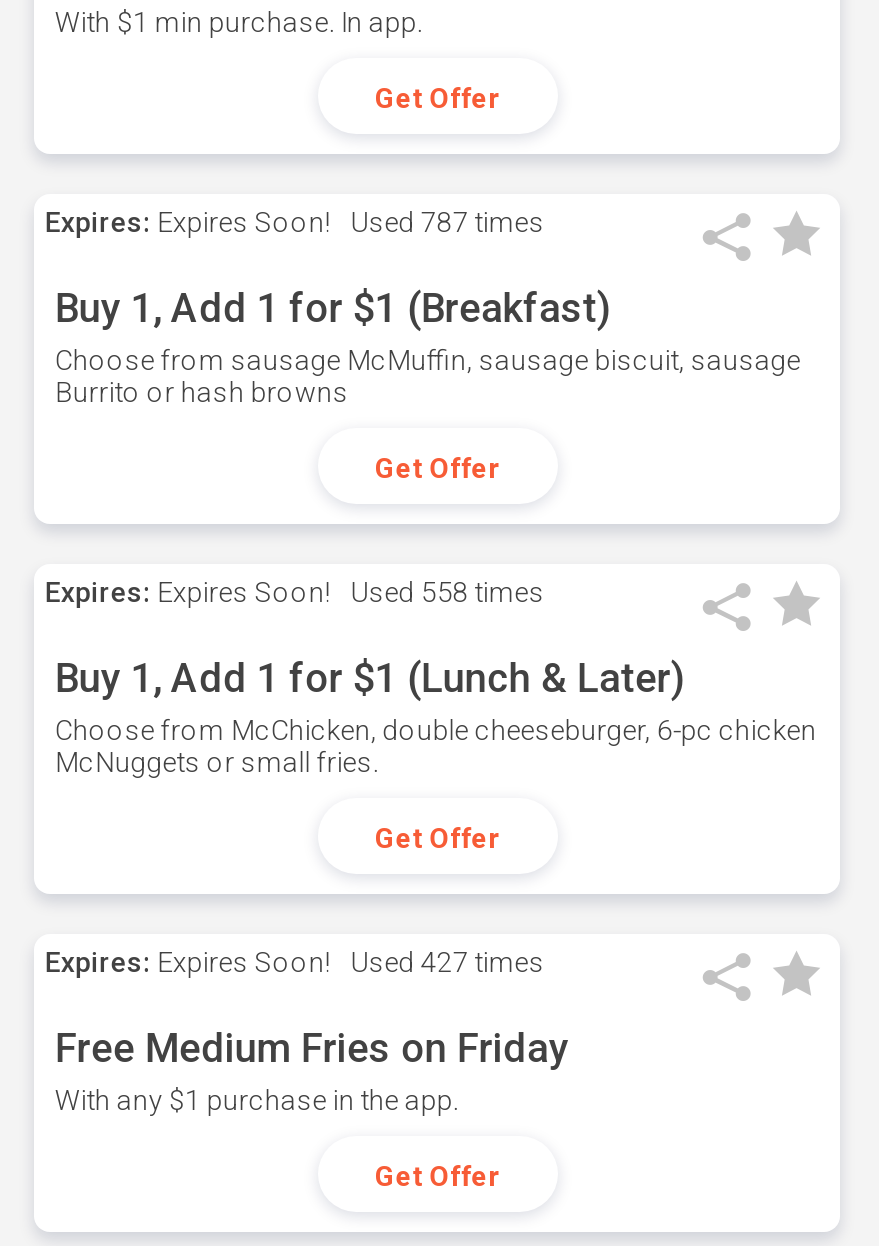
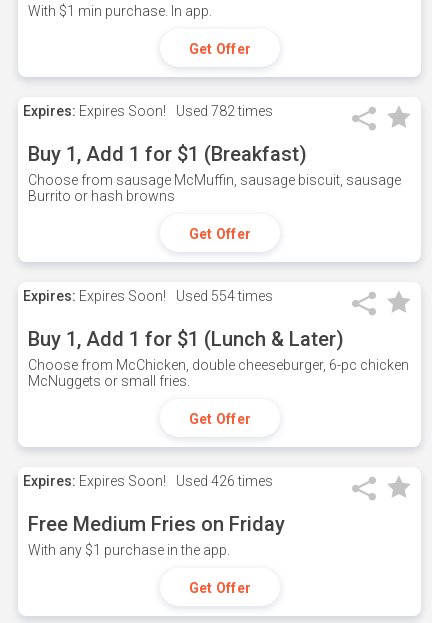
[45,206,545,238] Expires: Expires Soon! Used 787 times -> [23,103,273,119] Expires: Expires Soon! Used 782 times
[45,576,545,608] Expires: Expires Soon! Used 558 times -> [23,288,273,304] Expires: Expires Soon! Used 554 times
[45,946,545,978] Expires: Expires Soon! Used 427 times -> [23,473,273,489] Expires: Expires Soon! Used 426 times

